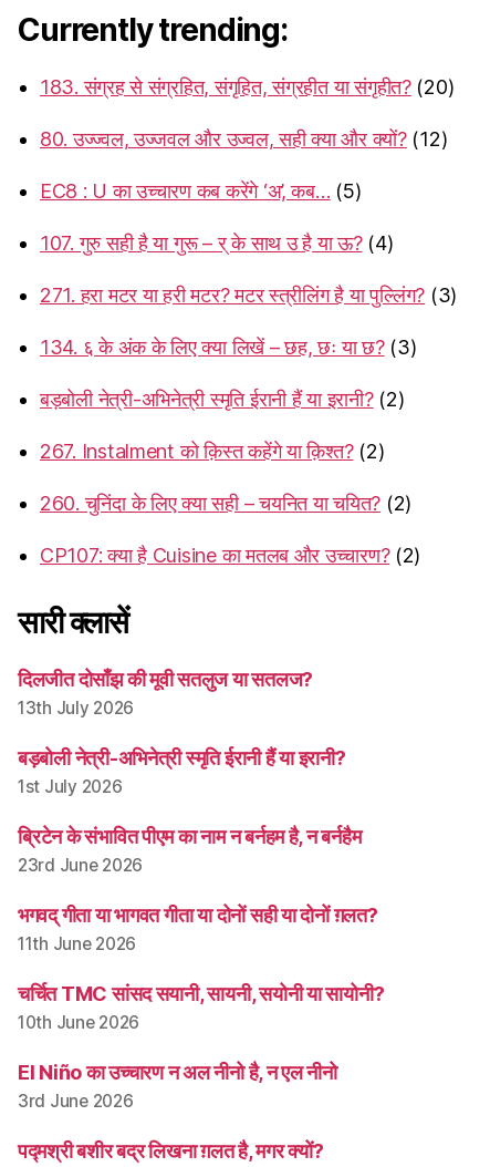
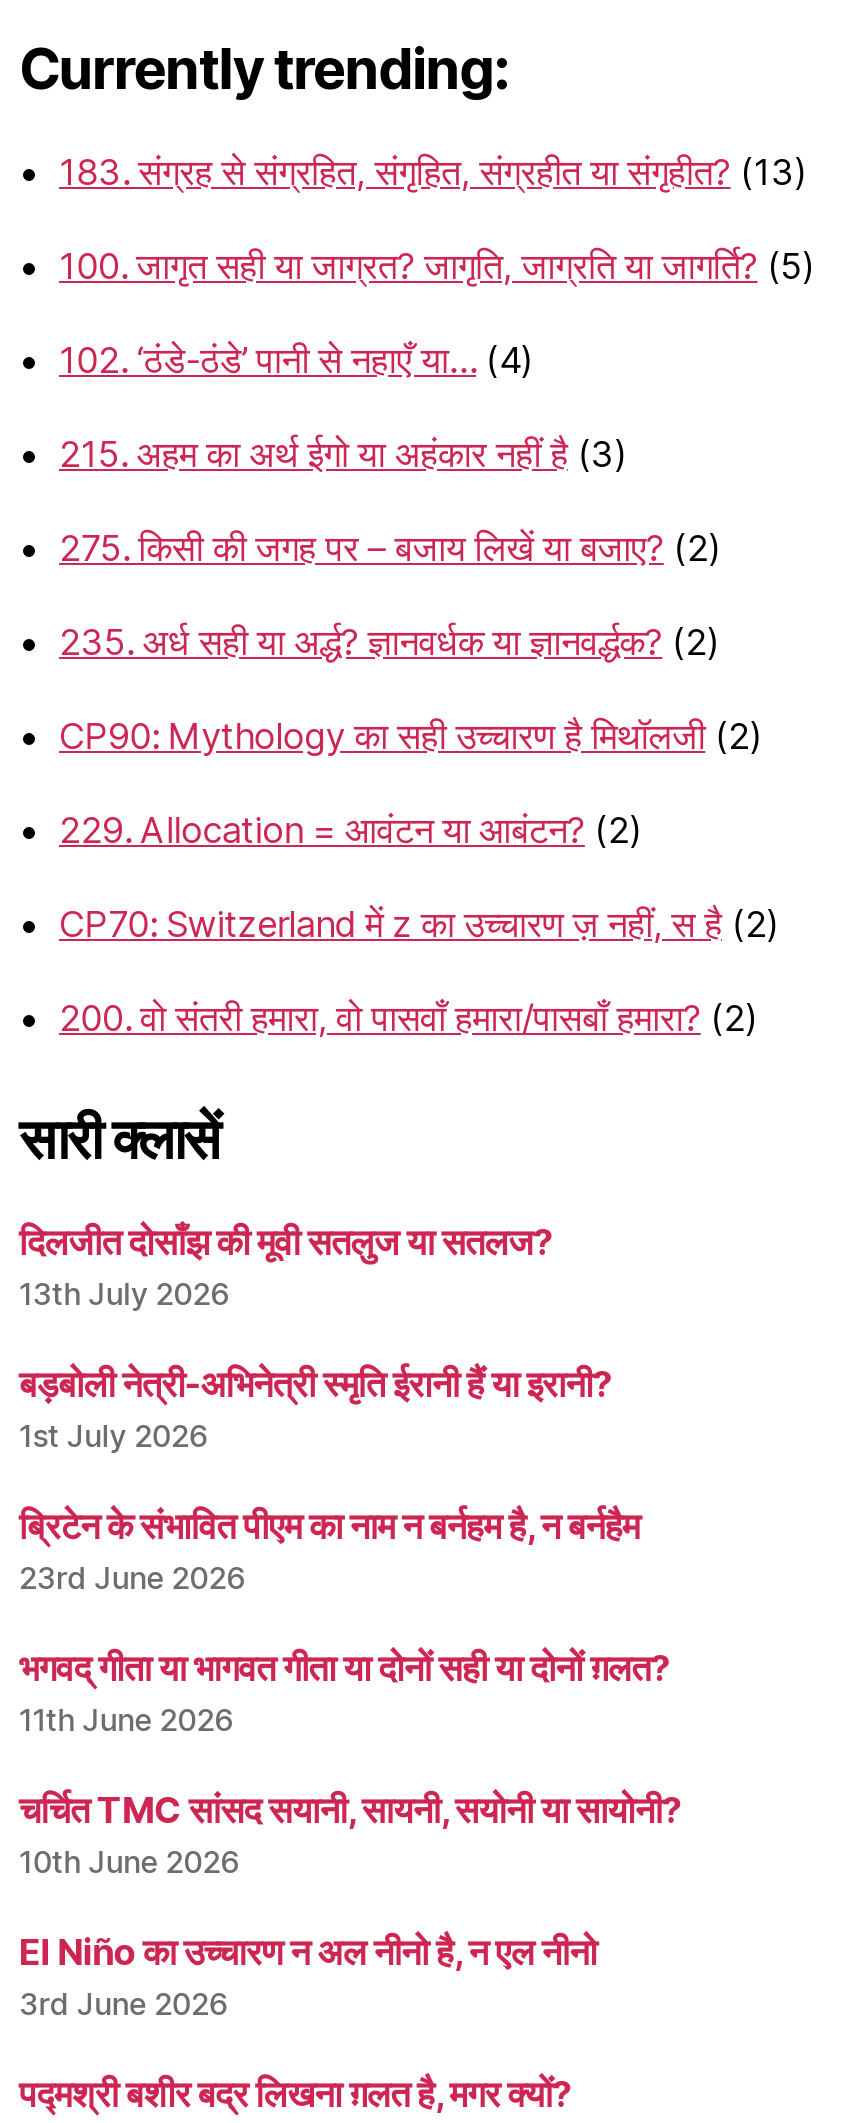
[40,75,454,99] 183. संग्रह से संग्रहित, संगृहित, संग्रहीत या संगृहीत? (20) -> [59,151,806,193] 183. संग्रह से संग्रहित, संगृहित, संग्रहीत या संगृहीत? (13)
[40,127,447,151] 80. उज्ज्वल, उज्जवल और उज्वल, सही क्या और क्यों? (12) -> [59,245,813,287] 100. जागृत सही या जाग्रत? जागृति, जाग्रति या जागर्ति? (5)
[40,179,361,203] EC8 : U का उच्चारण कब करेंगे ‘अ’, कब… (5) -> [59,339,532,381] 102. ‘ठंडे-ठंडे’ पानी से नहाएँ या… (4)
[40,231,393,255] 107. गुरु सही है या गुरू – र् के साथ उ है या ऊ? (4) -> [59,433,626,475] 215. अहम का अर्थ ईगो या अहंकार नहीं है (3)
[40,283,457,307] 271. हरा मटर या हरी मटर? मटर स्त्रीलिंग है या पुल्लिंग? (3) -> [59,527,720,569] 275. किसी की जगह पर – बजाय लिखें या बजाए? (2)
[40,335,416,359] 134. ६ के अंक के लिए क्या लिखें – छह, छः या छ? (3) -> [59,621,718,663] 235. अर्ध सही या अर्द्ध? ज्ञानवर्धक या ज्ञानवर्द्धक? (2)
[40,388,404,411] बड़बोली नेत्री-अभिनेत्री स्मृति ईरानी हैं या इरानी? (2) -> [59,715,761,757] CP90: Mythology का सही उच्चारण है मिथॉलजी (2)
[40,440,384,463] 267. Instalment को क़िस्त कहेंगे या क़िश्त? (2) -> [59,809,641,851] 229. Allocation = आवंटन या आबंटन? (2)
[40,492,411,515] 260. चुनिंदा के लिए क्या सही – चयनित या चयित? (2) -> [59,903,778,945] CP70: Switzerland में z का उच्चारण ज़ नहीं, स है (2)
[40,544,421,567] CP107: क्या है Cuisine का मतलब और उच्चारण? (2) -> [59,997,757,1039] 200. वो संतरी हमारा, वो पासवाँ हमारा/पासबाँ हमारा? (2)

